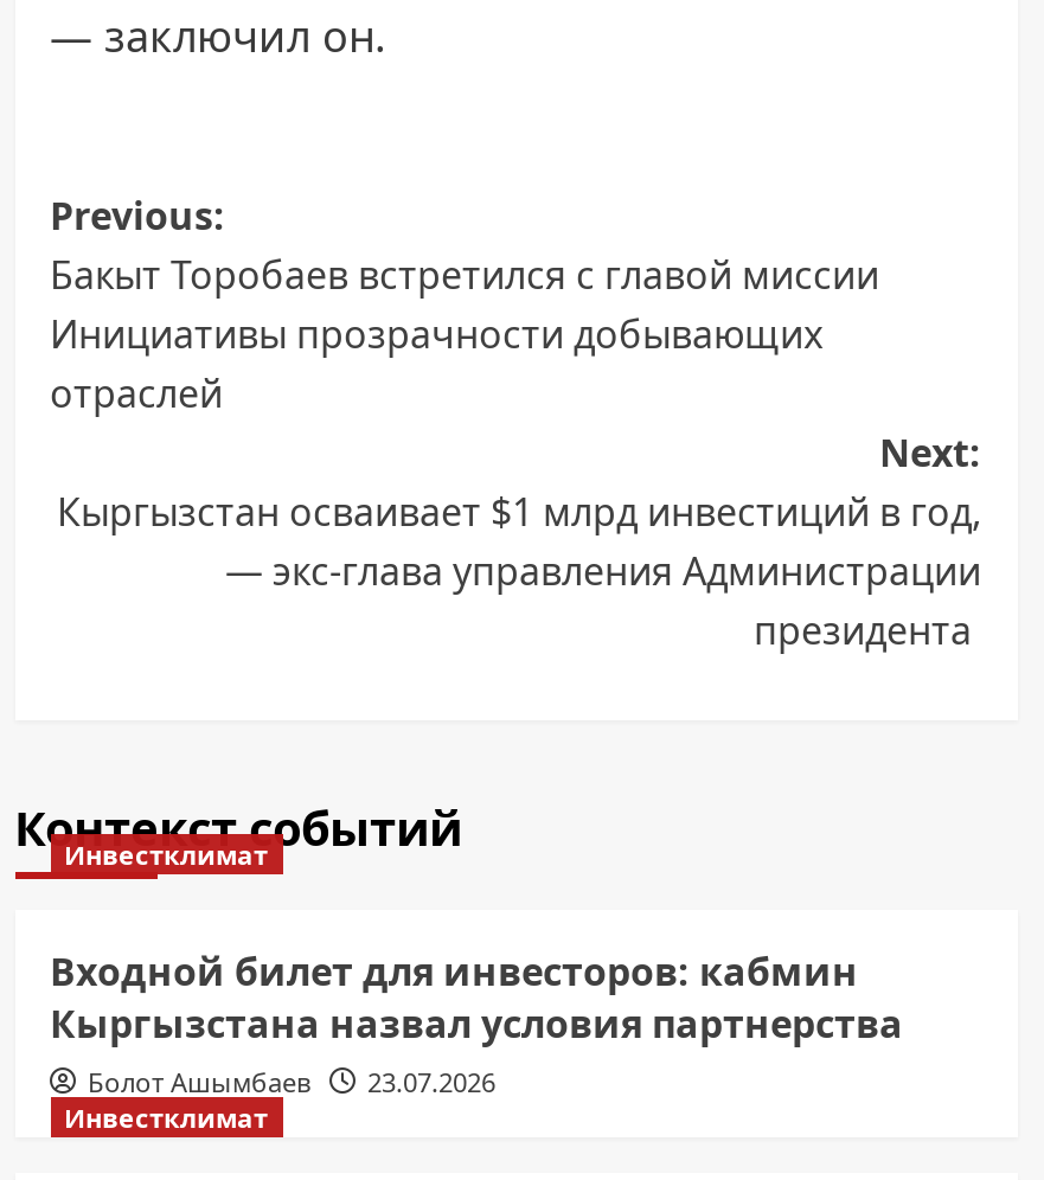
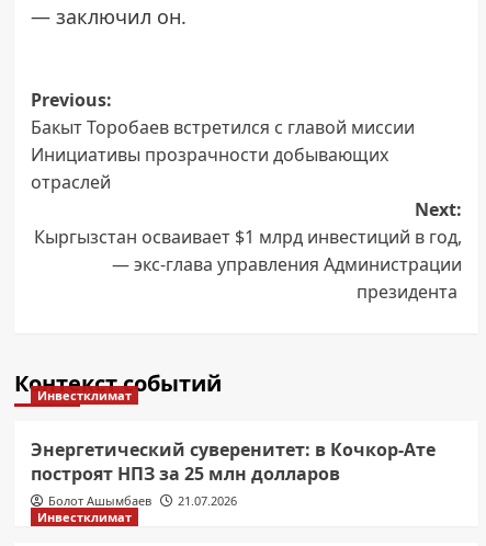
[50,944,903,1048] Входной билет для инвесторов: кабмин | Кыргызстана назвал условия партнерства -> [30,437,435,485] Энергетический суверенитет: в Кочкор-Ате | построят НПЗ за 25 млн долларов
[88,1063,495,1098] Болот Ашымбаев 23.07.2026 -> [48,492,236,508] Болот Ашымбаев 21.07.2026

